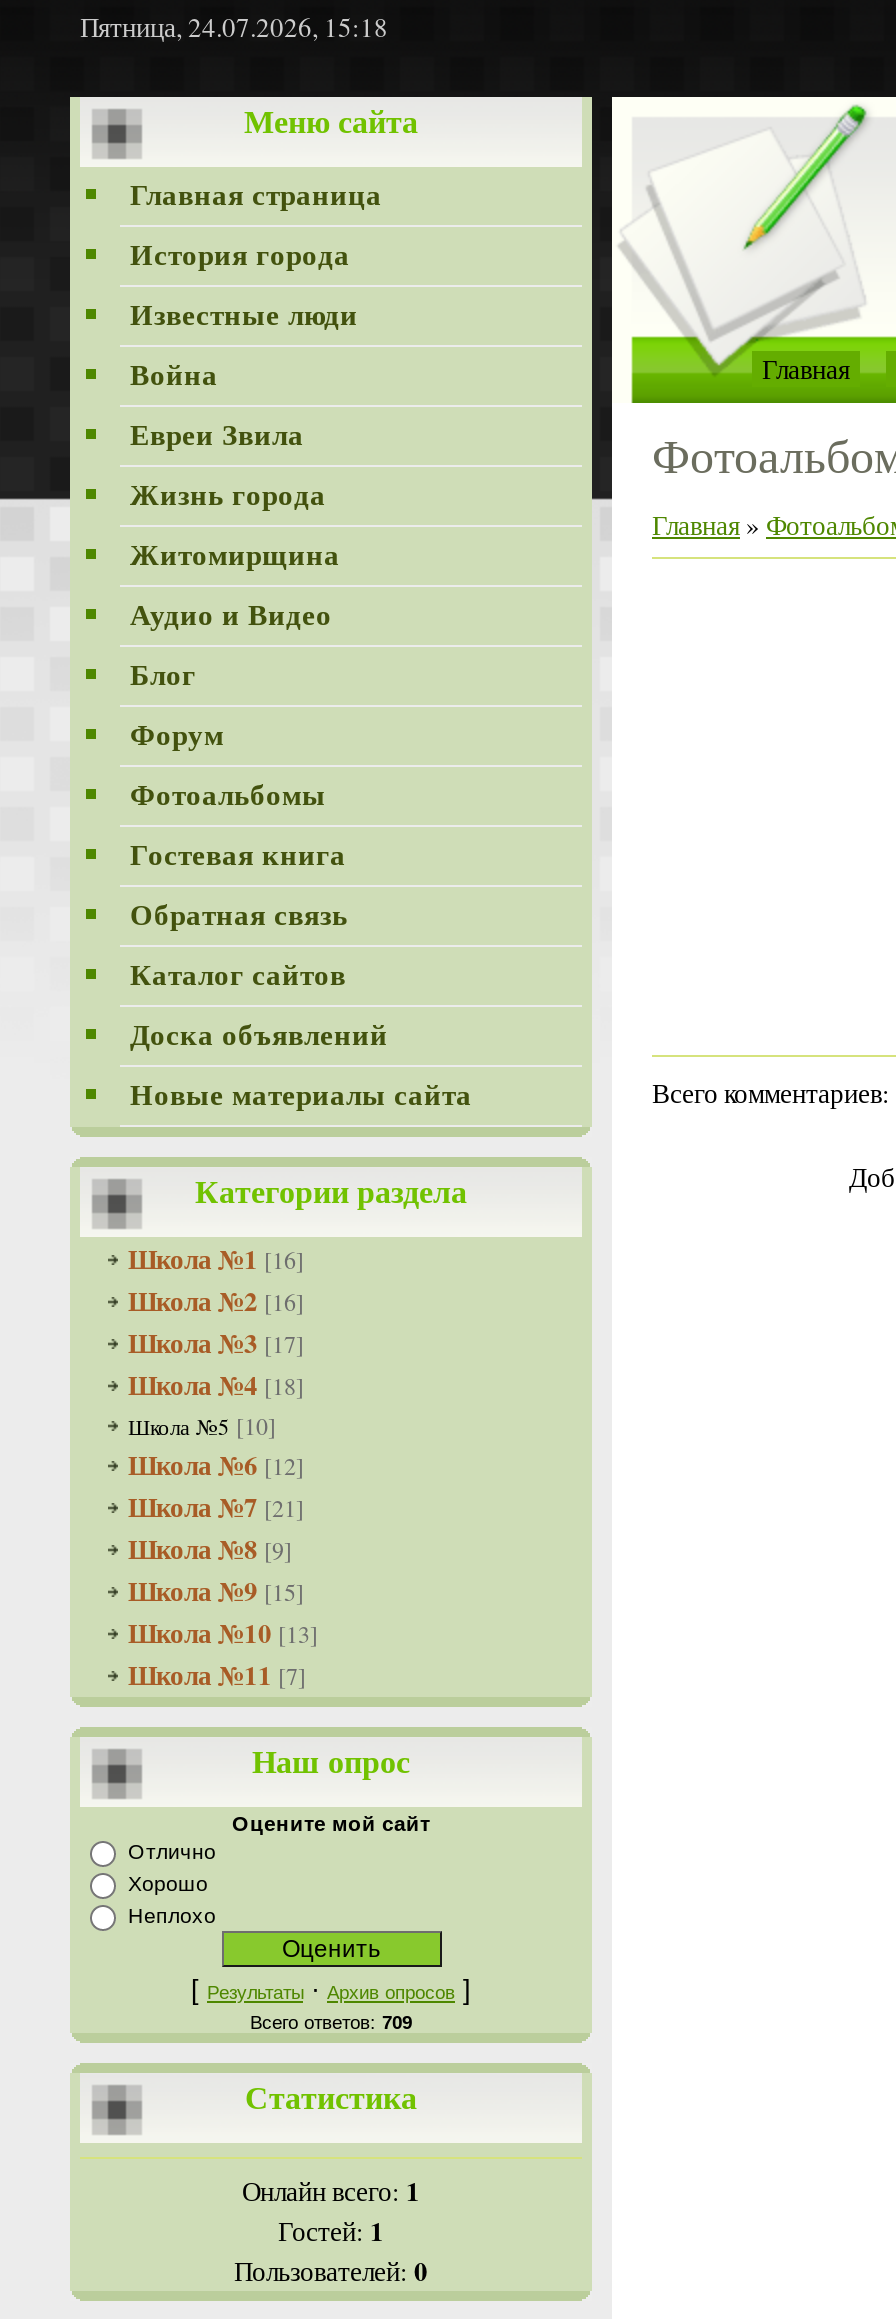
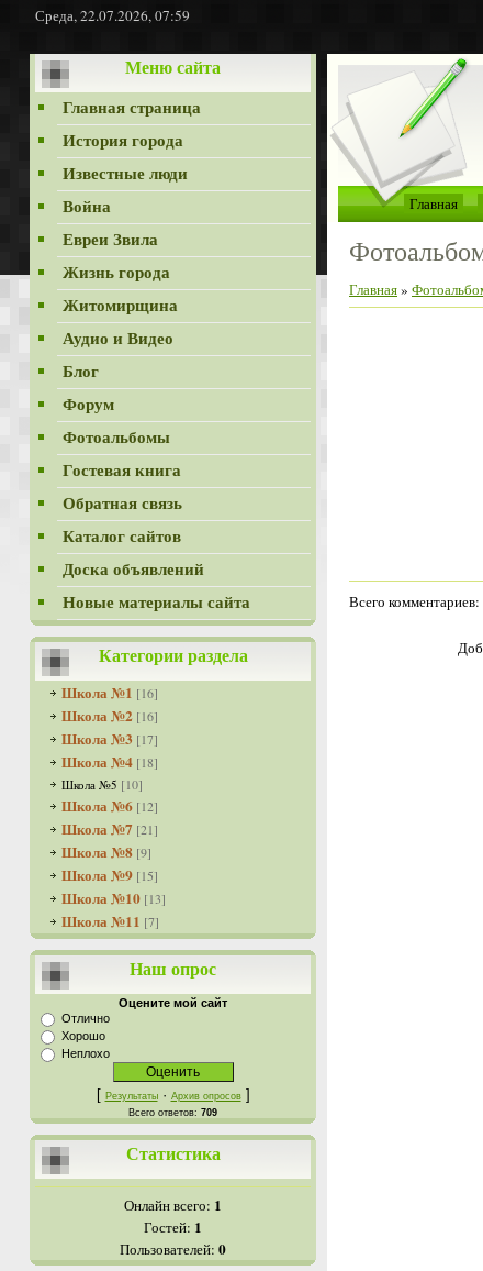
[80,9,388,45] Пятница, 24.07.2026, 15:18 -> [35,5,190,25] Среда, 22.07.2026, 07:59

